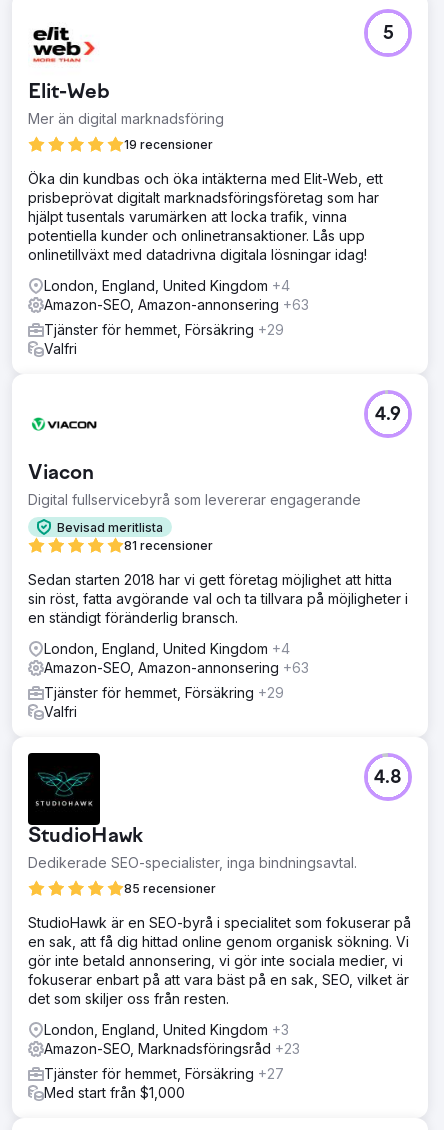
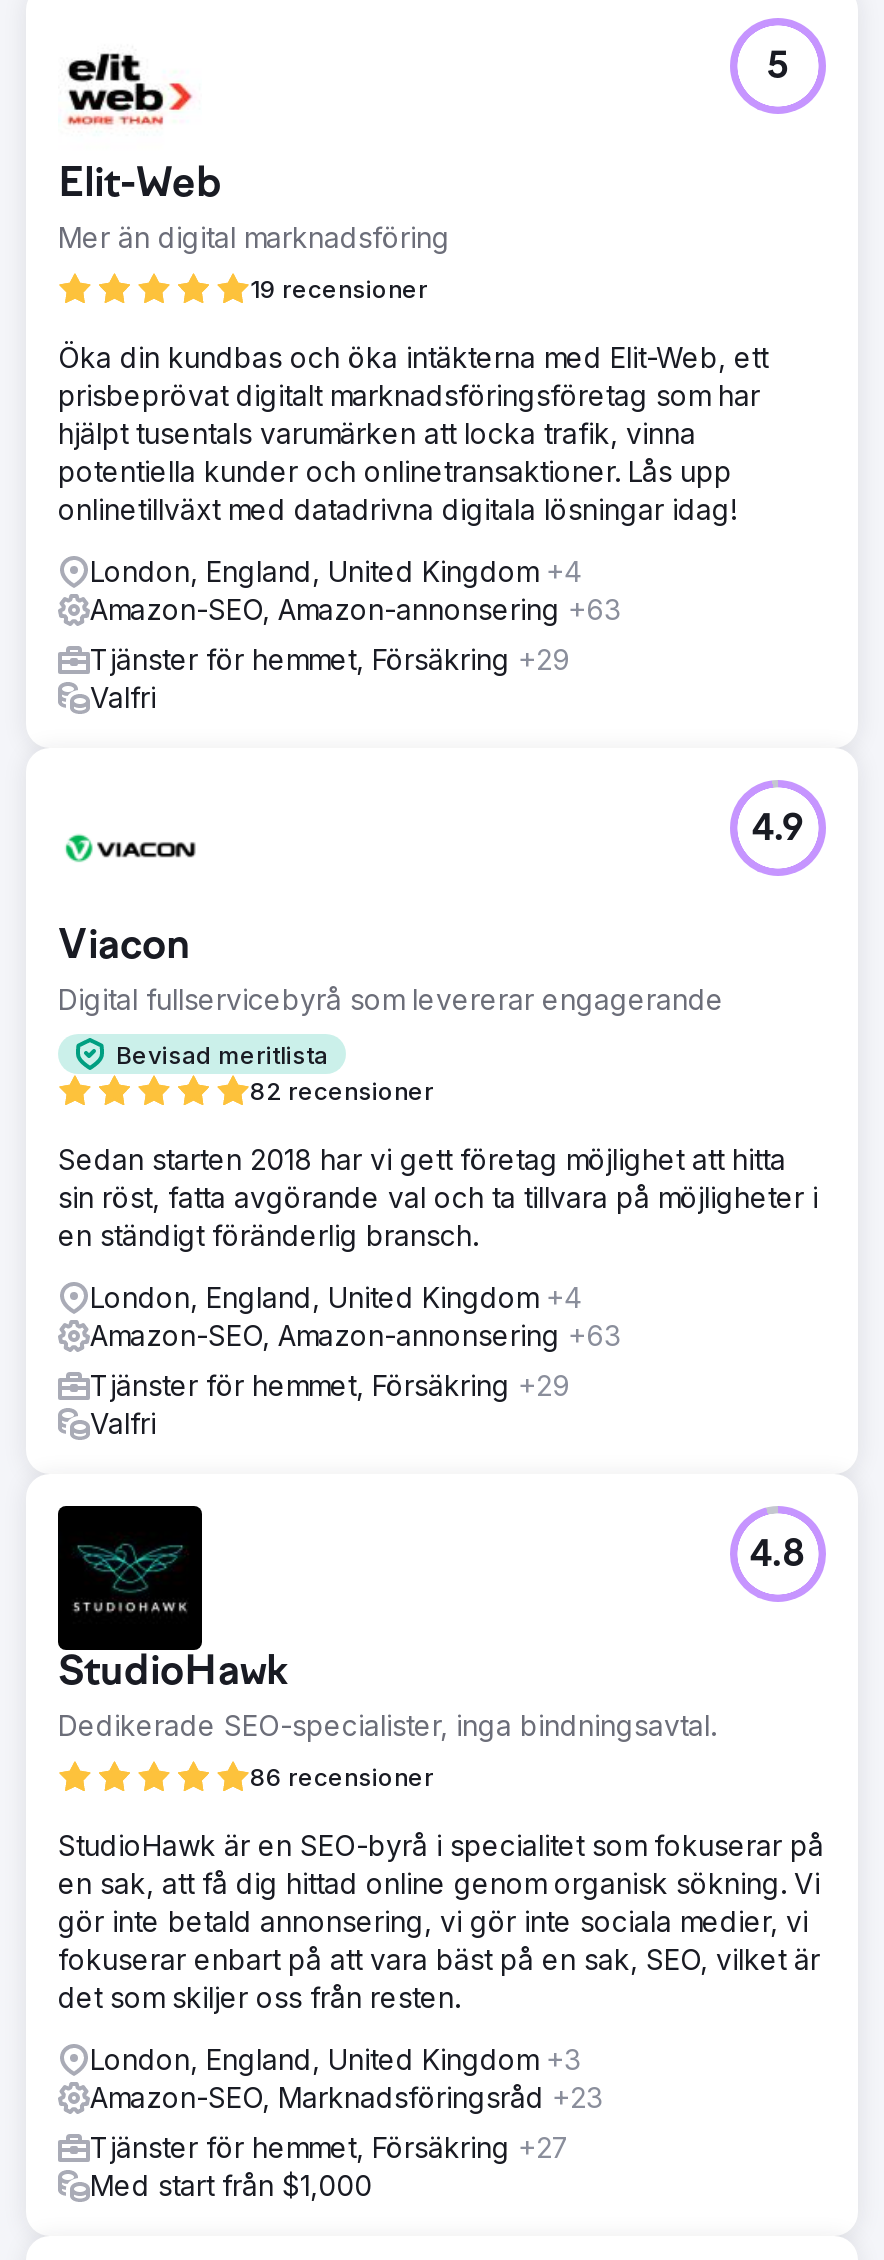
[124,538,213,553] 81 recensioner -> [250,1076,434,1106] 82 recensioner
[124,881,216,896] 85 recensioner -> [250,1762,434,1792] 86 recensioner

